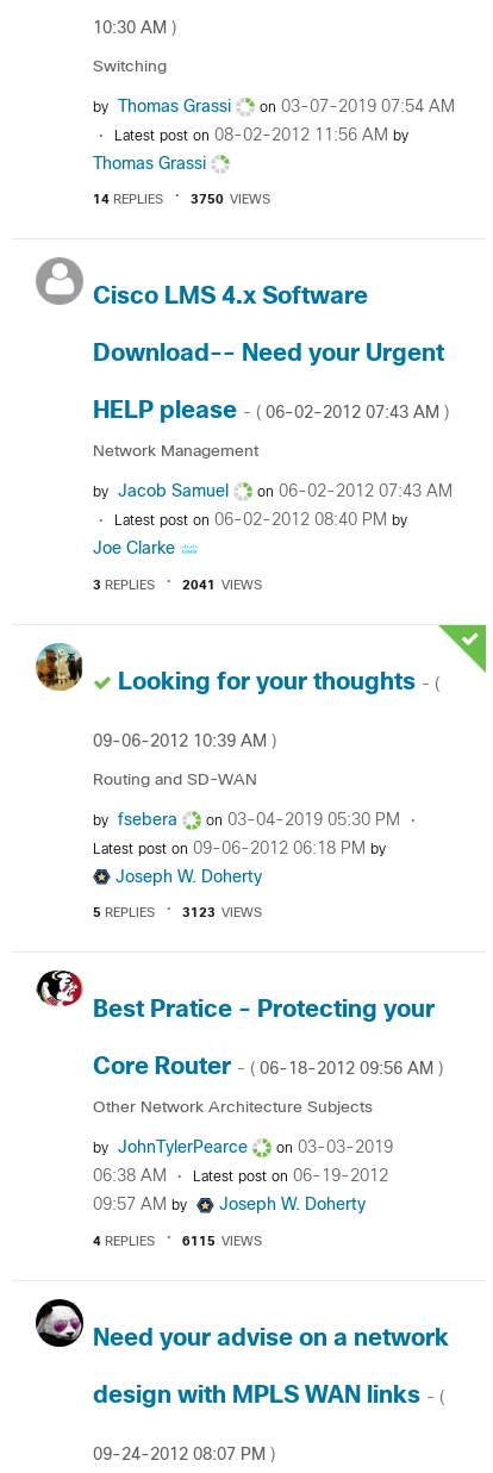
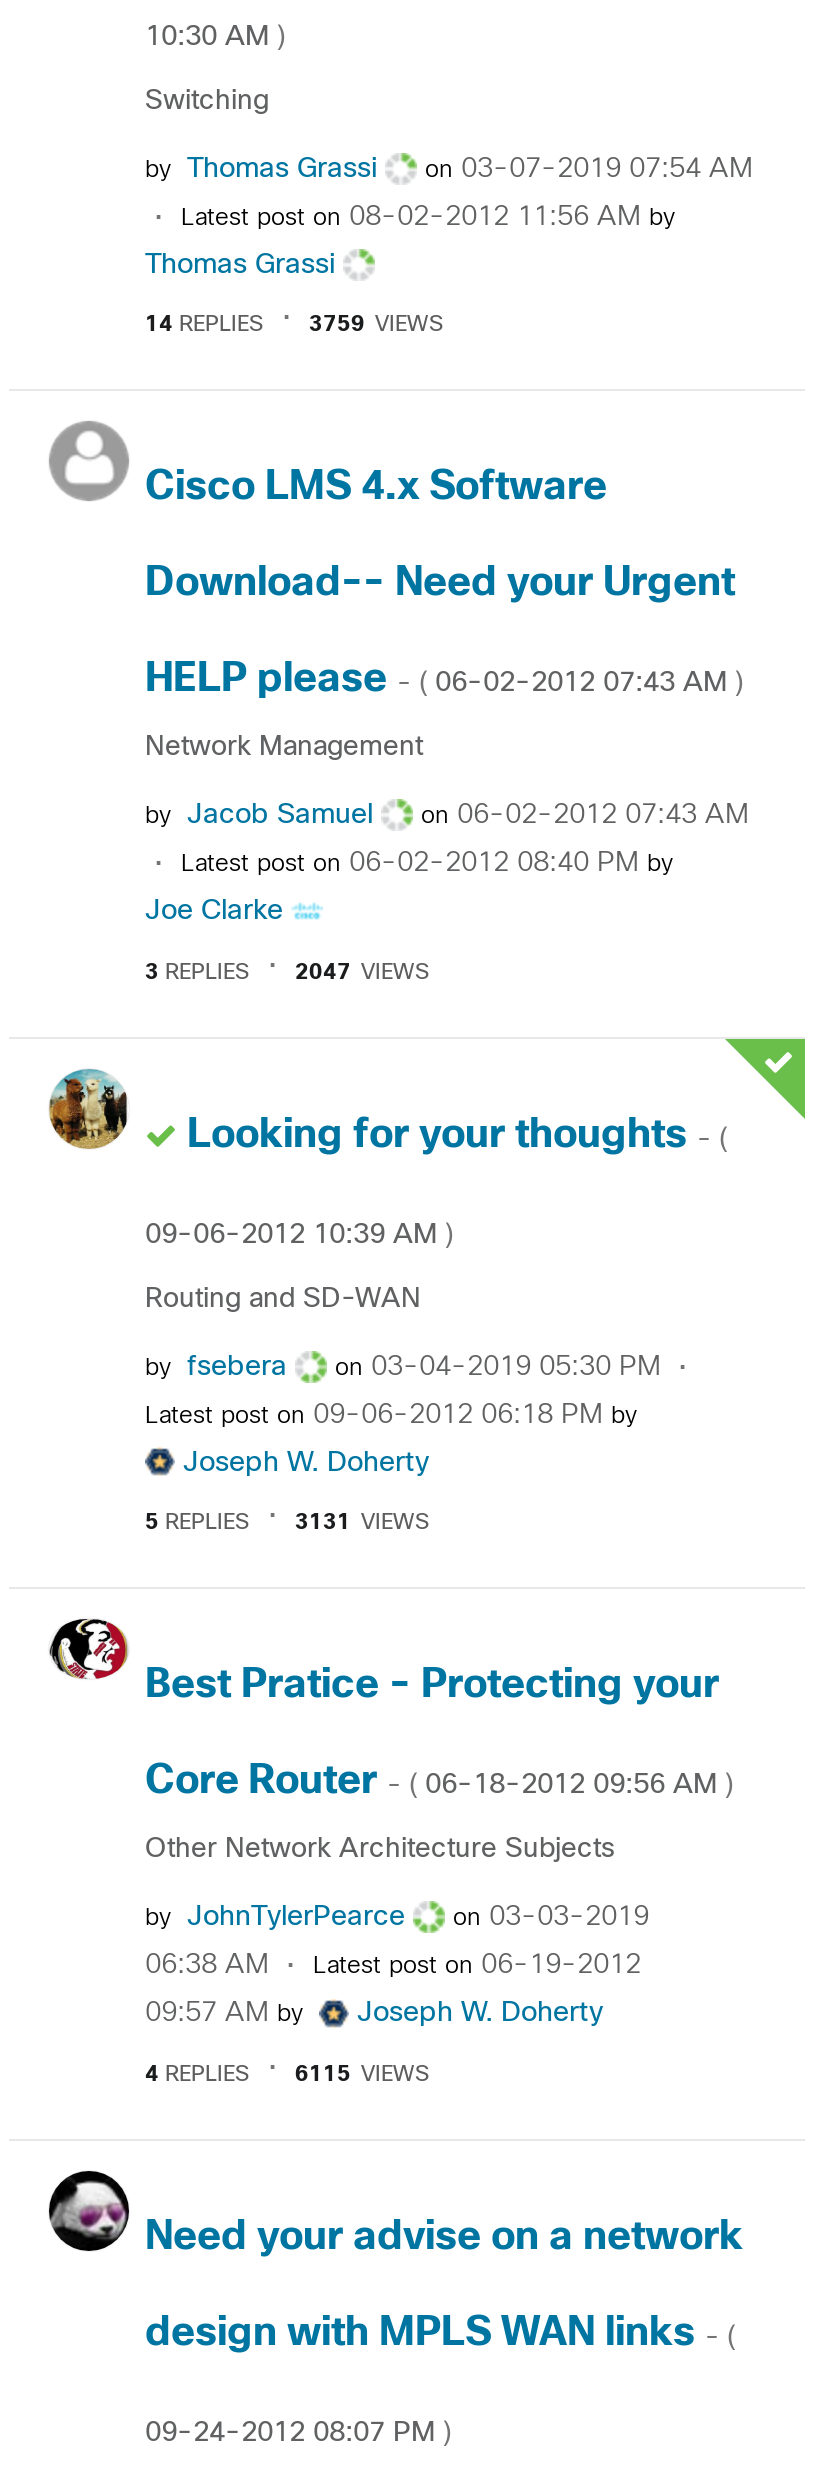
[191,194,270,206] 3750 VIEWS -> [309,315,443,335] 3759 VIEWS
[182,579,262,591] 2041 VIEWS -> [295,962,429,982] 2047 VIEWS
[182,907,262,919] 3123 VIEWS -> [295,1513,429,1533] 3131 VIEWS

